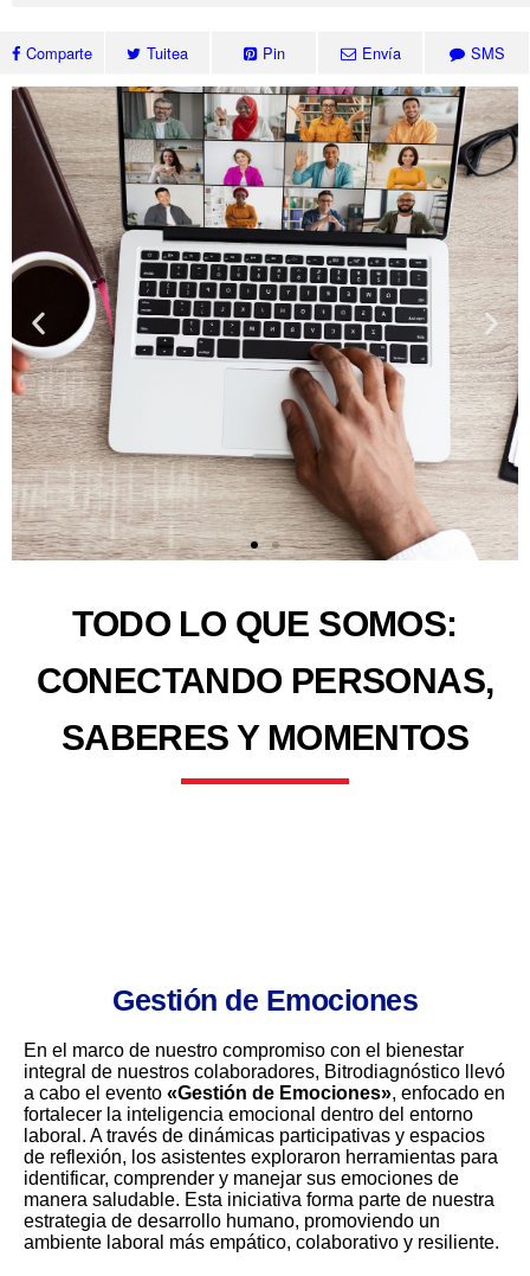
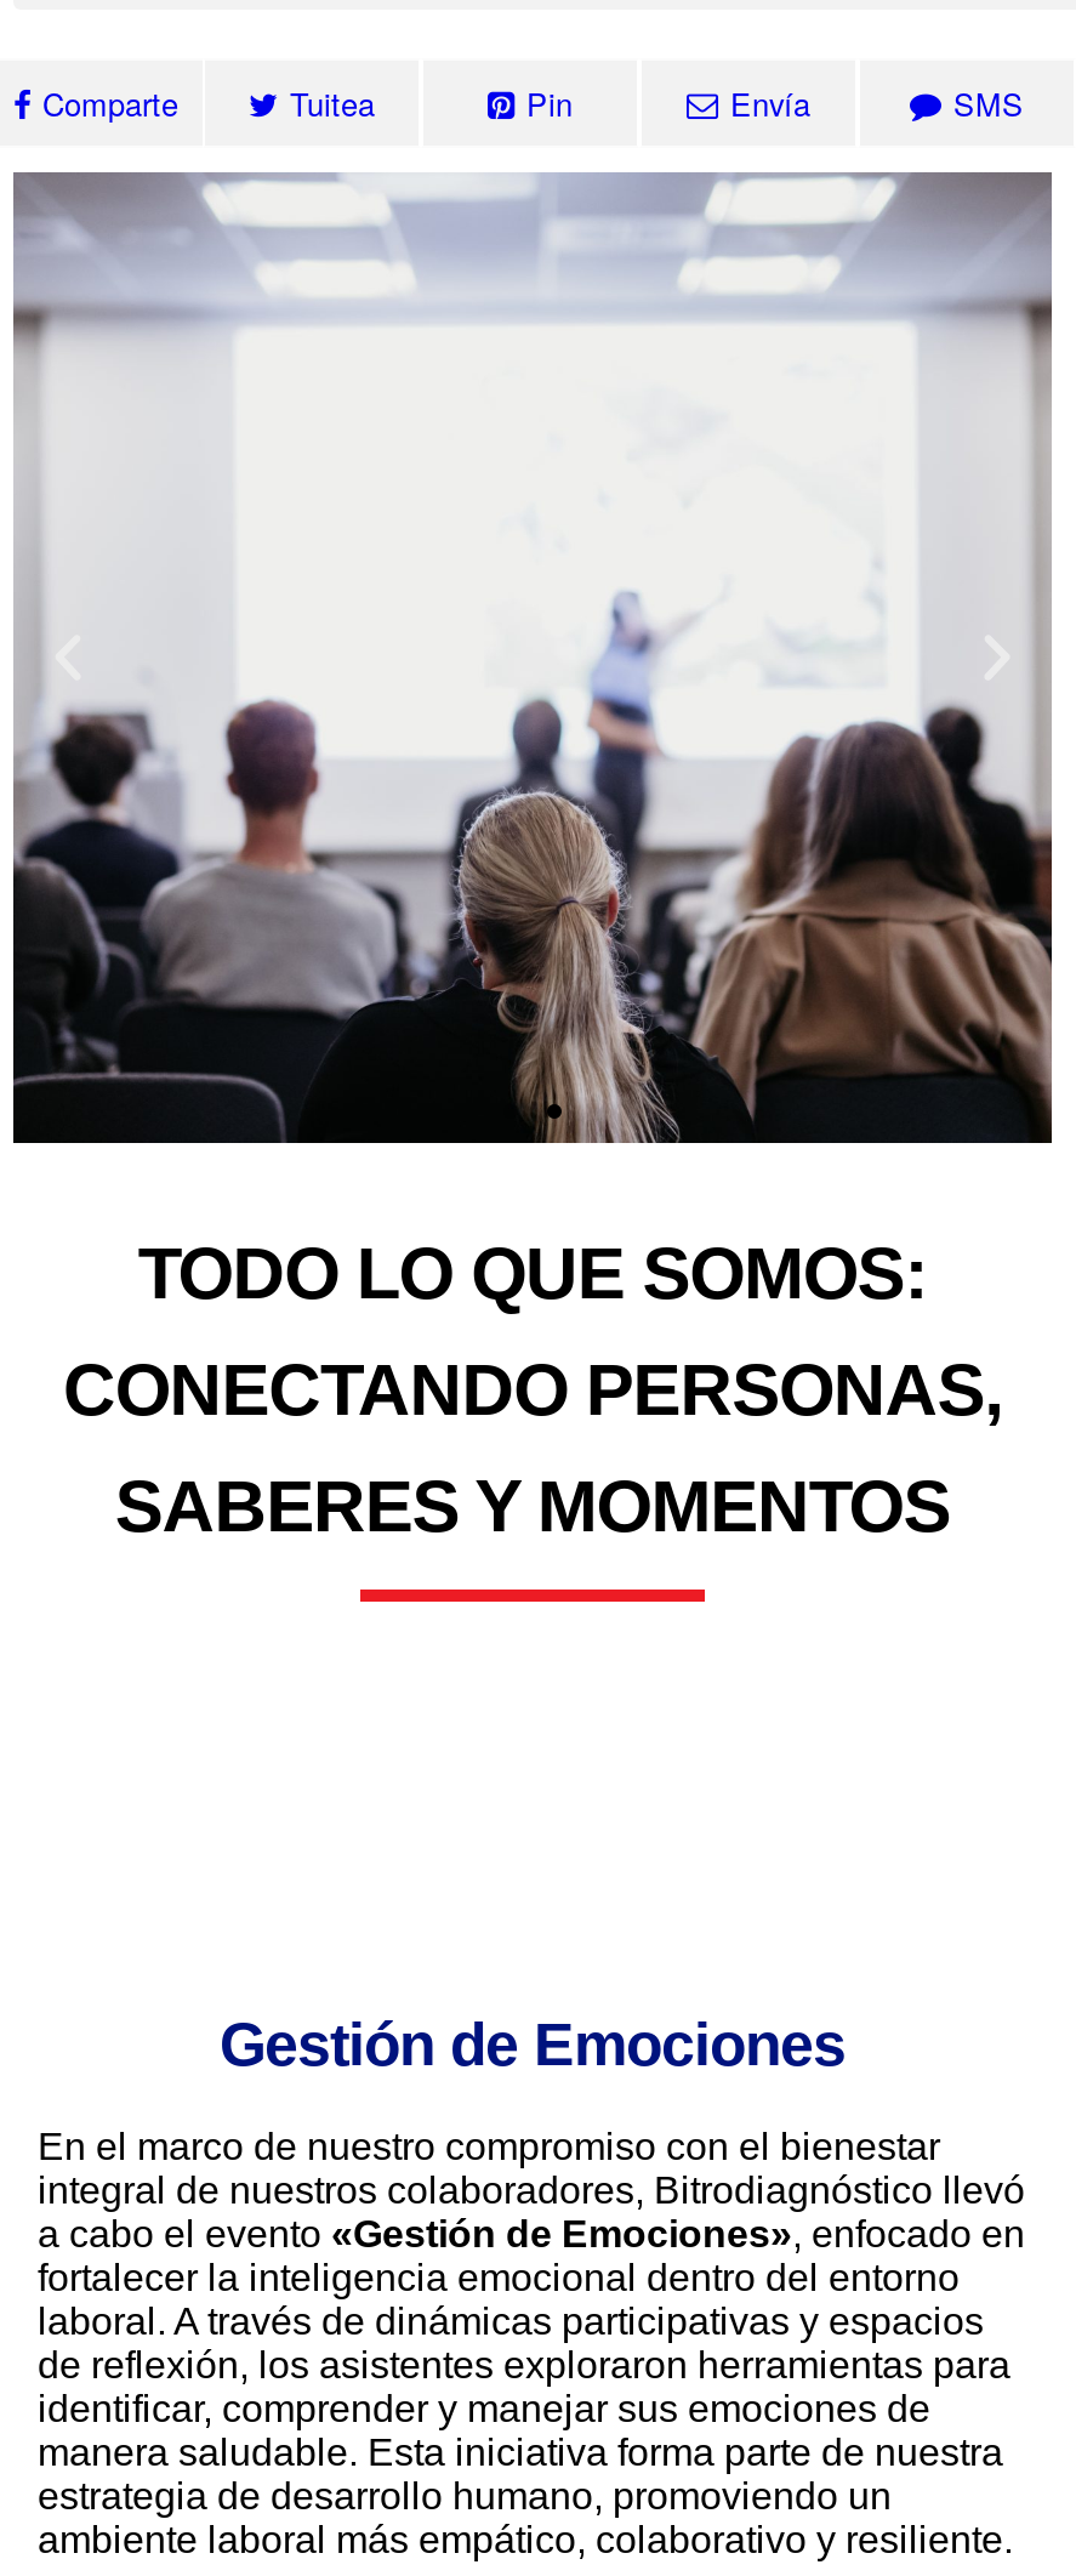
[11,85,519,562] [image] -> [11,172,1054,1145] [image]

